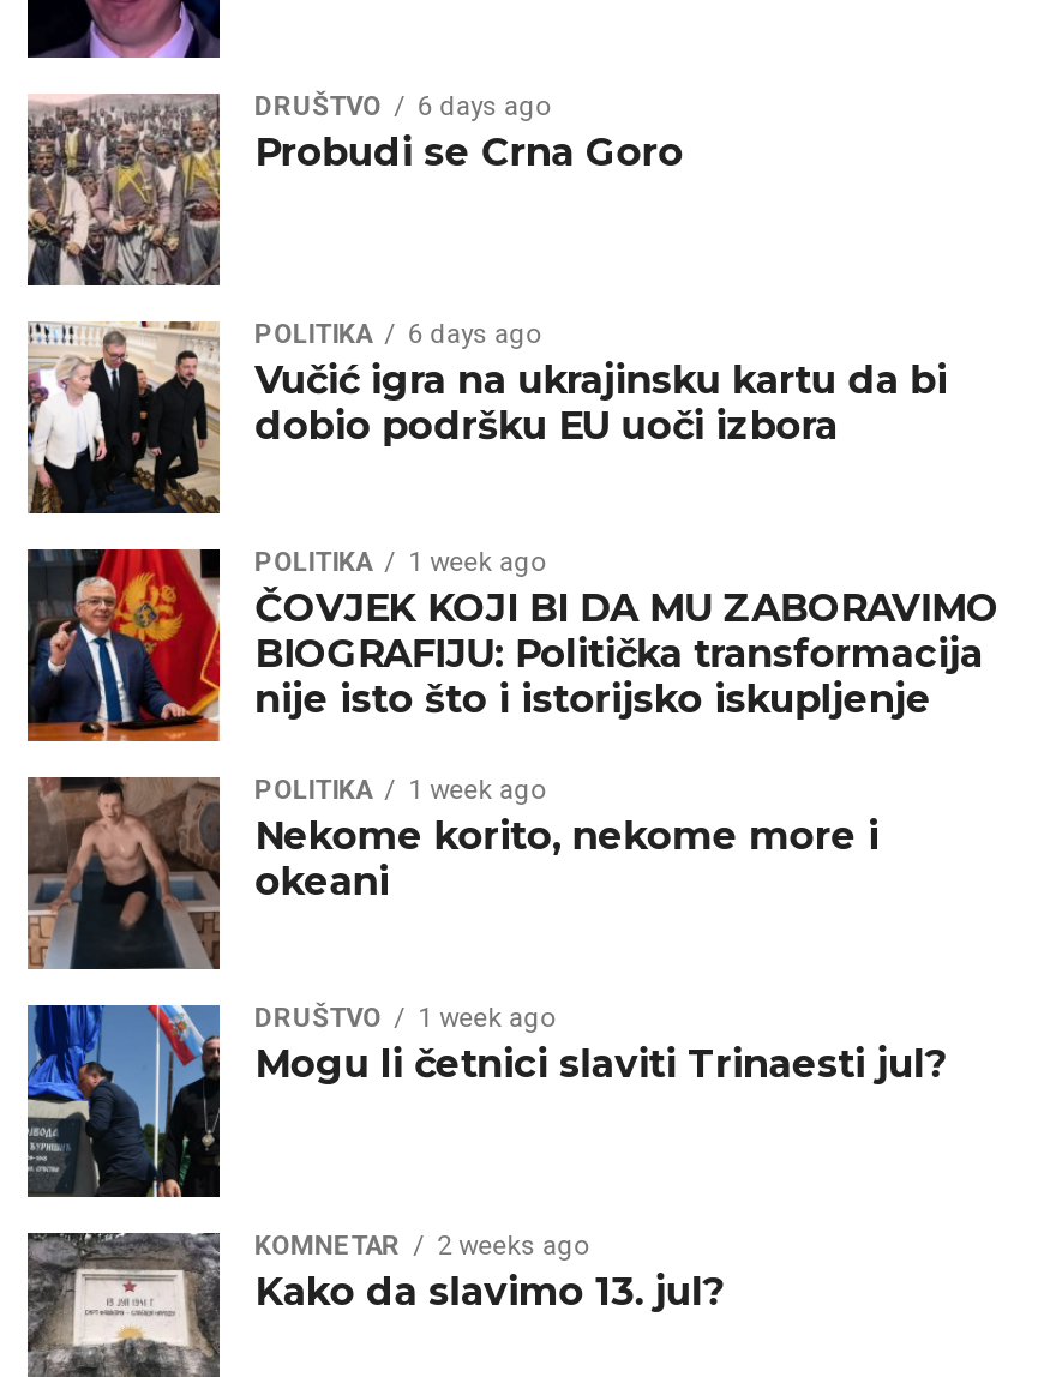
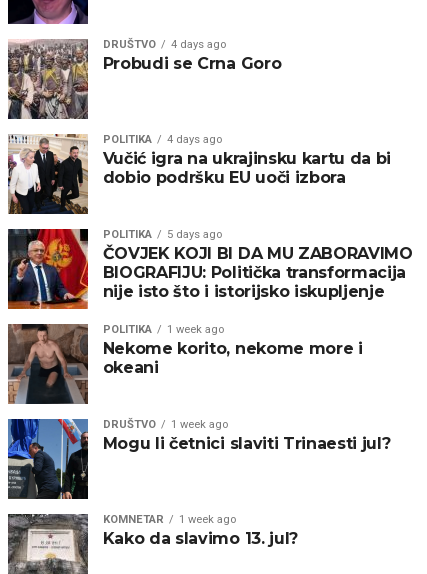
[255,91,550,122] DRUŠTVO 6 days ago -> [103,38,226,51] DRUŠTVO 4 days ago
[255,319,540,350] POLITIKA 6 days ago -> [103,133,222,146] POLITIKA 4 days ago
[255,547,545,578] POLITIKA 1 week ago -> [103,228,222,241] POLITIKA 5 days ago
[255,1231,588,1262] KOMNETAR 2 weeks ago -> [103,513,236,526] KOMNETAR 1 week ago

